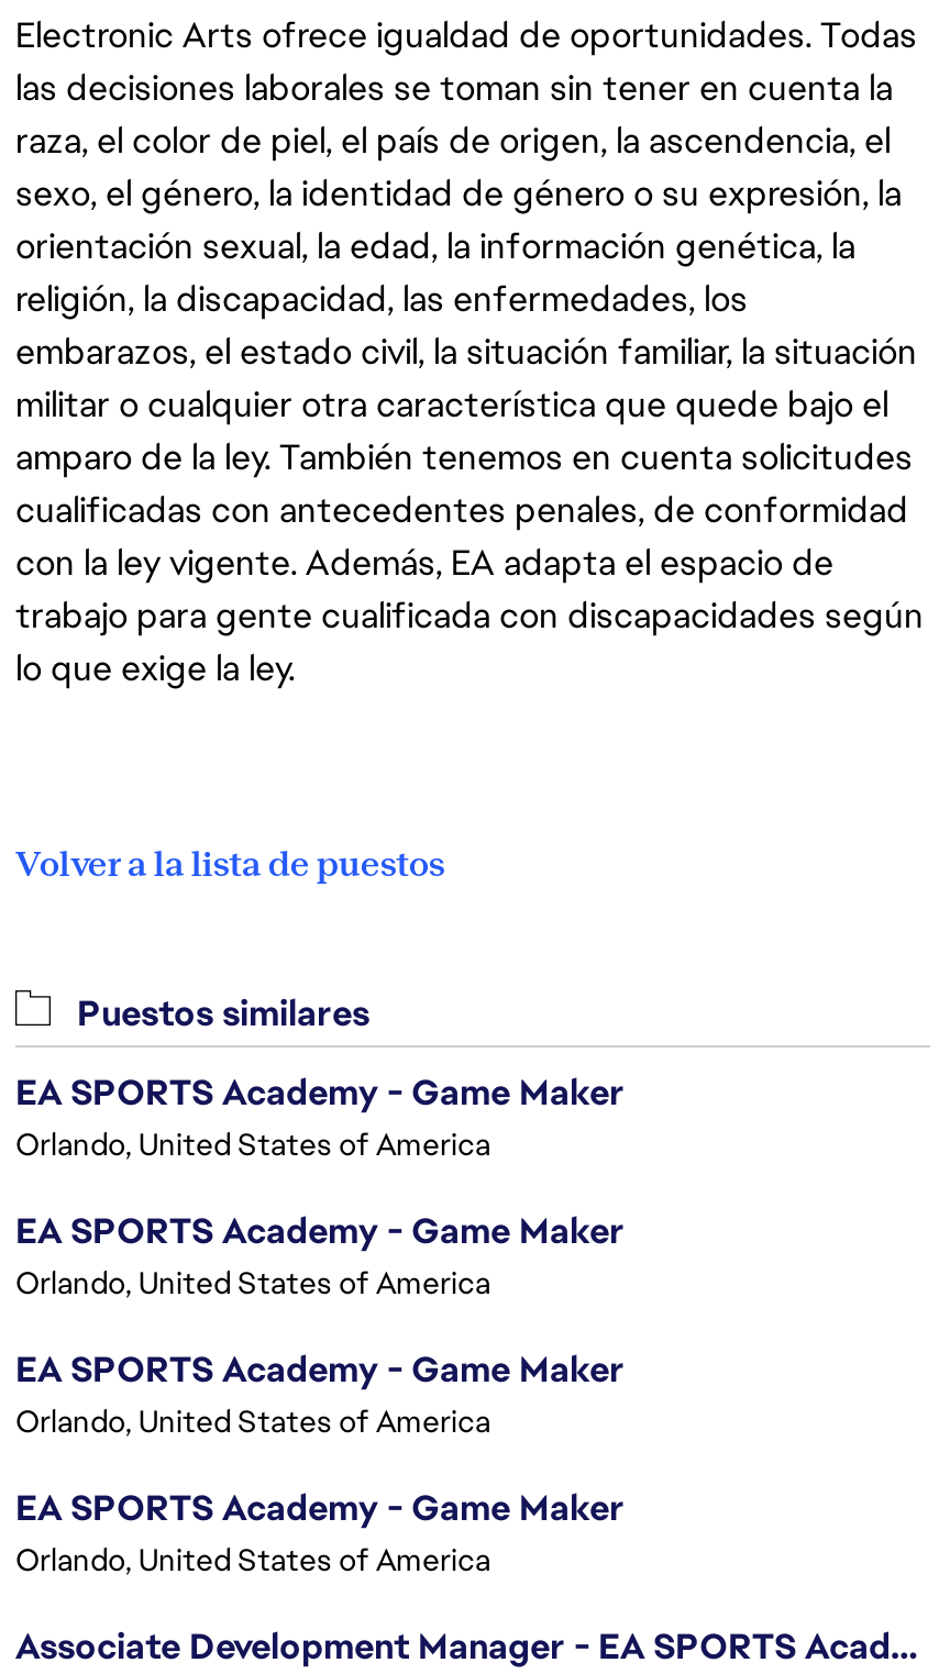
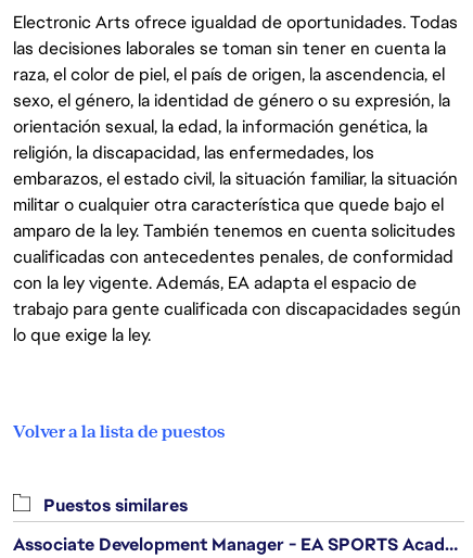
[15,1069,625,1579] EA SPORTS Academy - Game Maker | Orlando, United States of America | EA SPORTS Academy - Game Maker | Orlando, United States of America | EA SPORTS Academy - Game Maker | Orlando, United States of America | EA SPORTS Academy - Game Maker | Orlando, United States of America -> none

